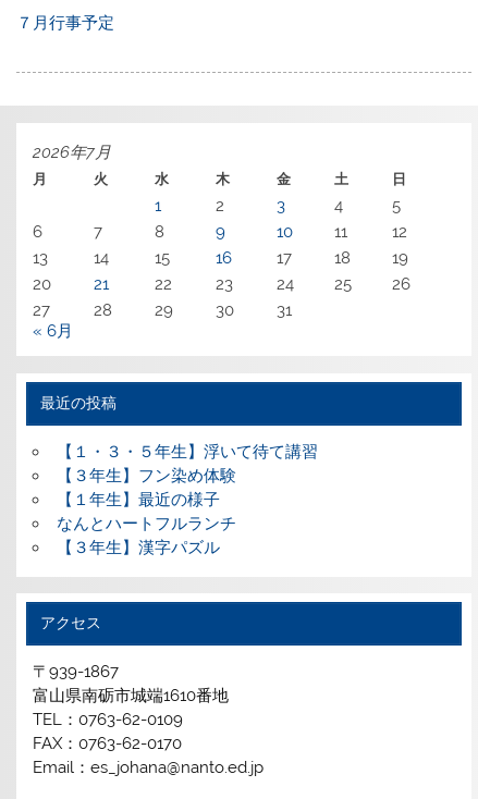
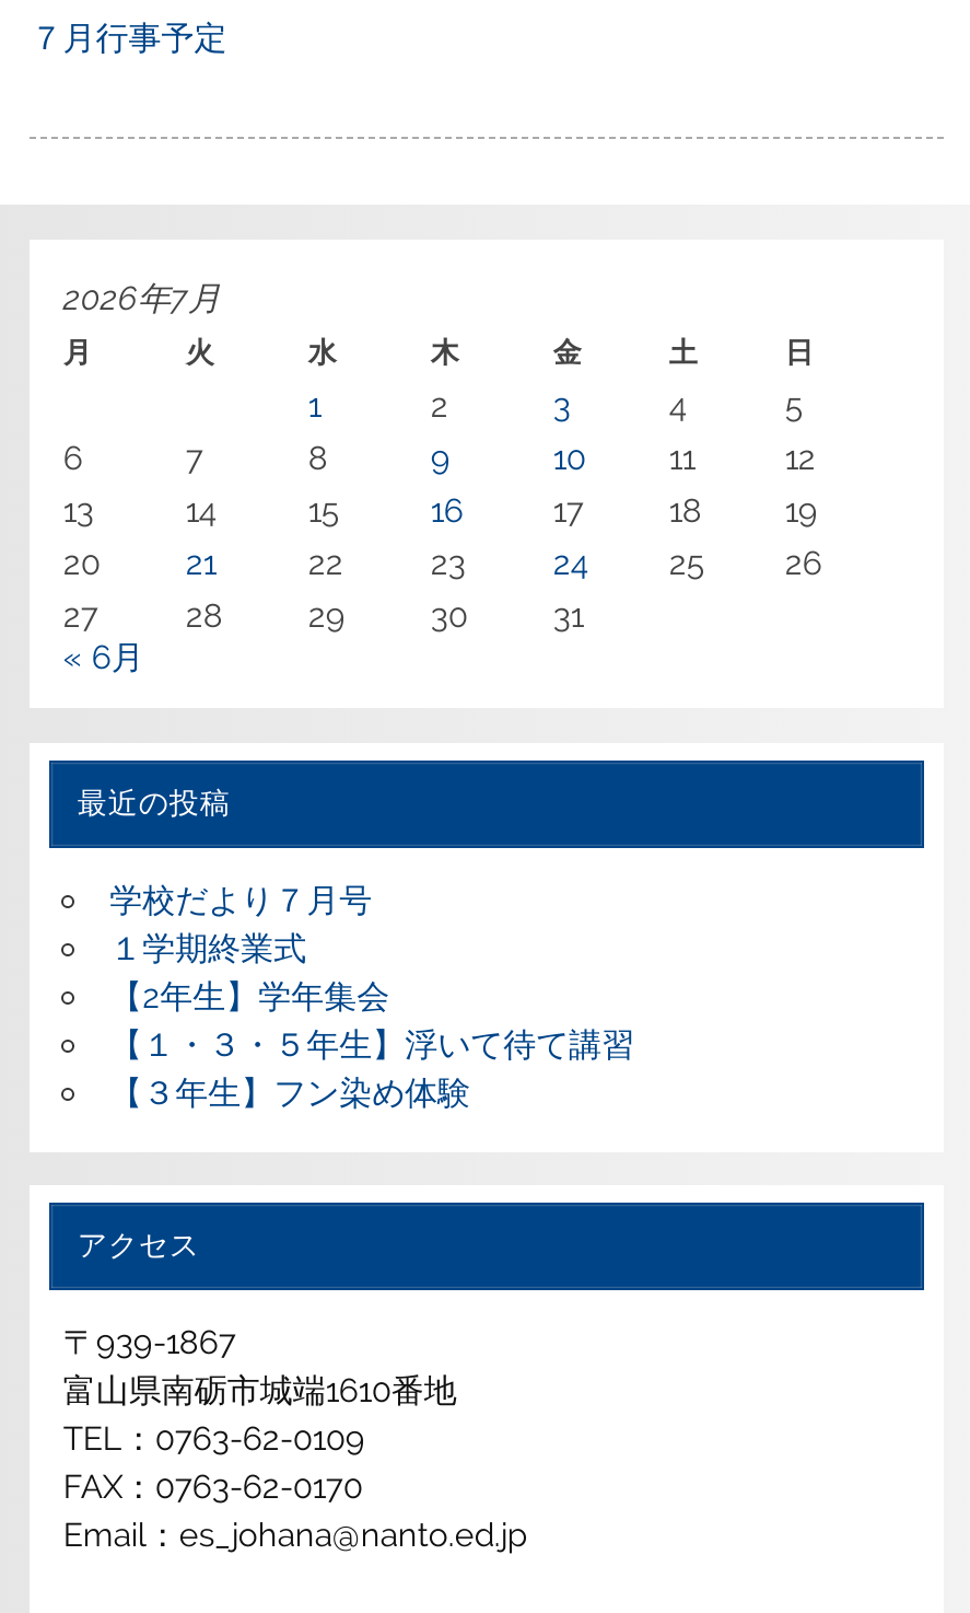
none -> [110,882,390,1017] 学校だより７月号 | １学期終業式 | 【2年生】学年集会
moved [56,442,318,486] -> [110,1026,634,1114]: 【１・３・５年生】浮いて待て講習 | 【３年生】フン染め体験
[56,490,236,558] 【１年生】最近の様子 | なんとハートフルランチ | 【３年生】漢字パズル -> none

